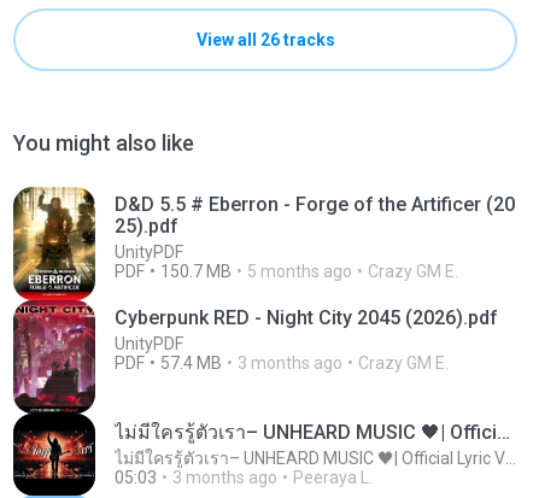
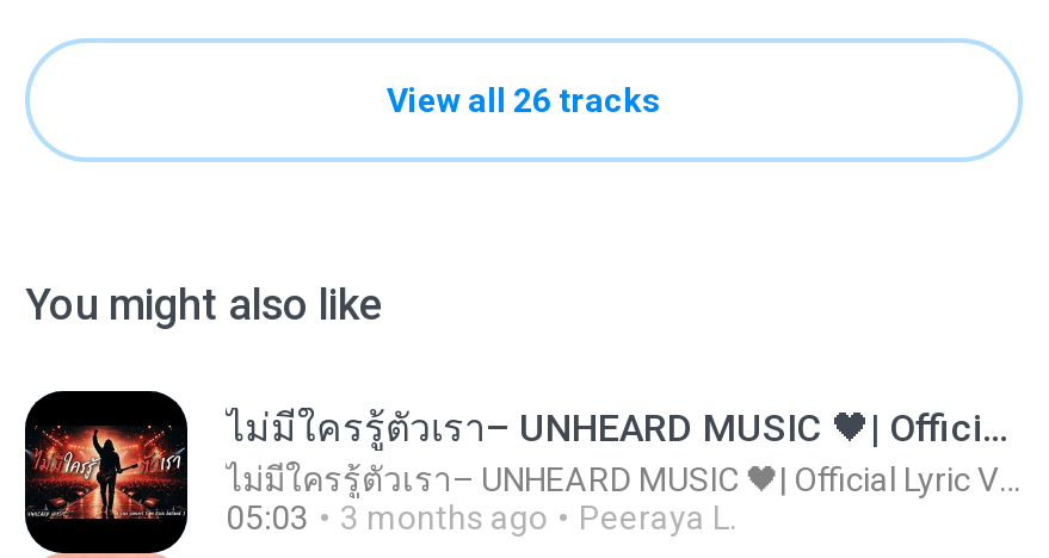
[12,186,515,414] [image] | D&D 5.5 # Eberron - Forge of the Artificer (20 | 25).pdf | UnityPDF | PDF | 150.7 MB | 5 months ago | Crazy GM E. | Cyberpunk RED - Night City 2045 (2026).pdf | UnityPDF | PDF | 57.4 MB | 3 months ago | Crazy GM E. -> none

